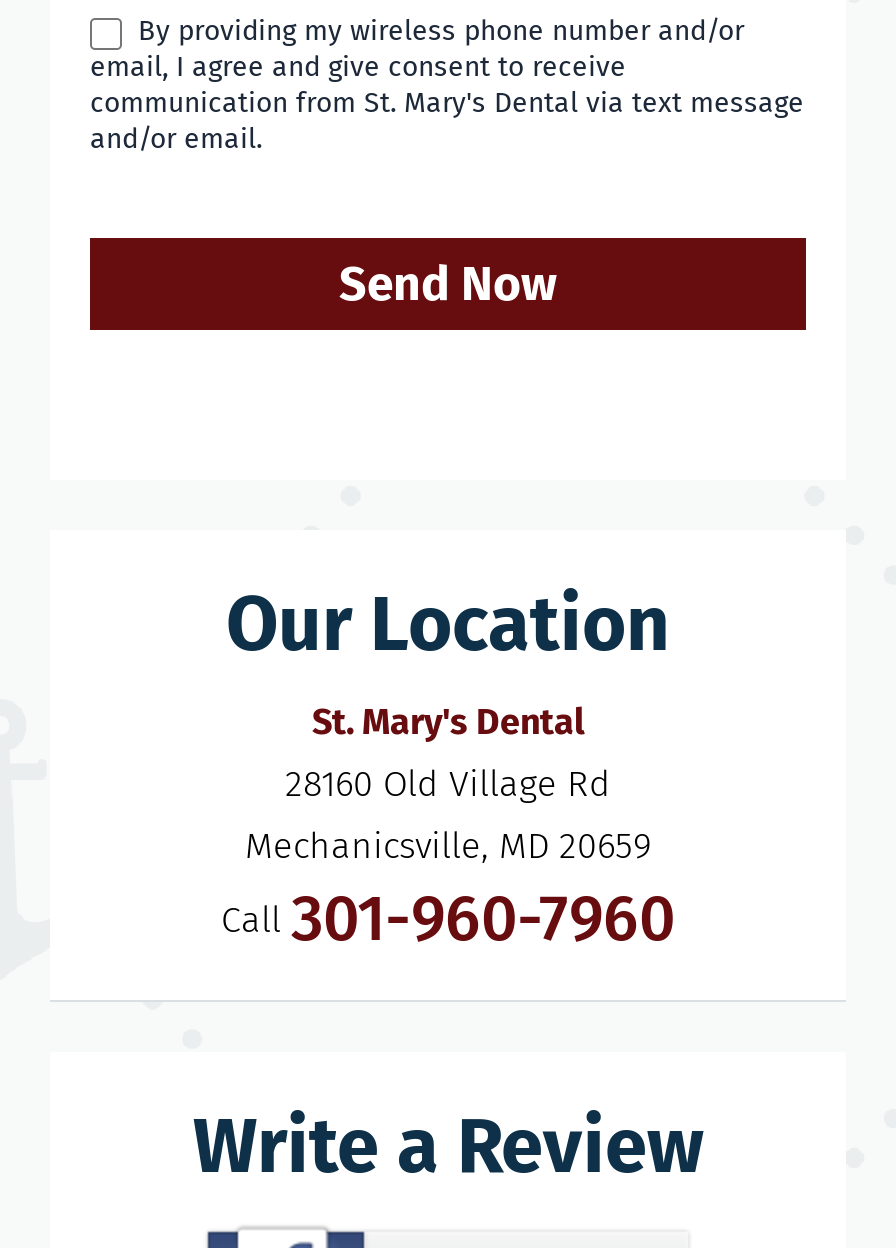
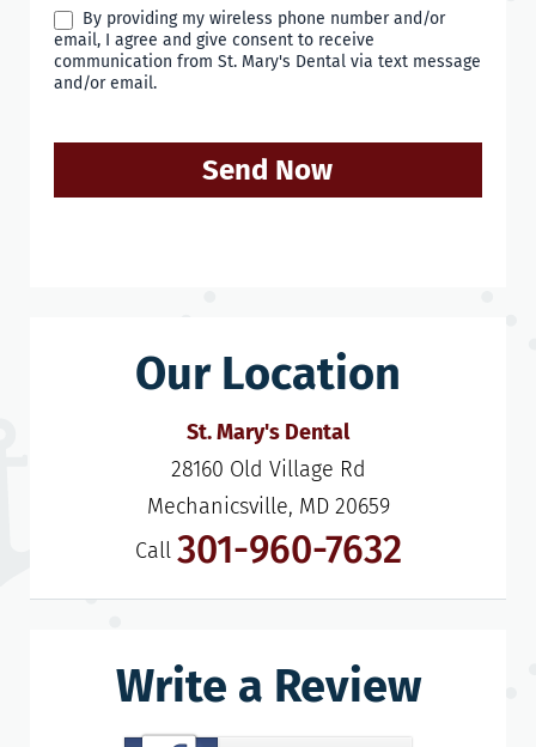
[221,881,675,957] Call301-960-7960 -> [135,527,401,573] Call301-960-7632

